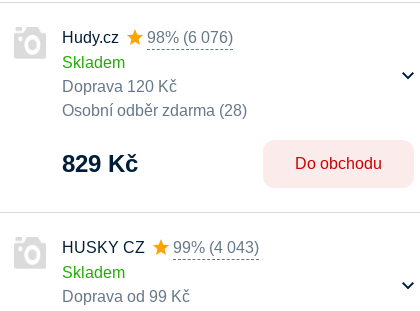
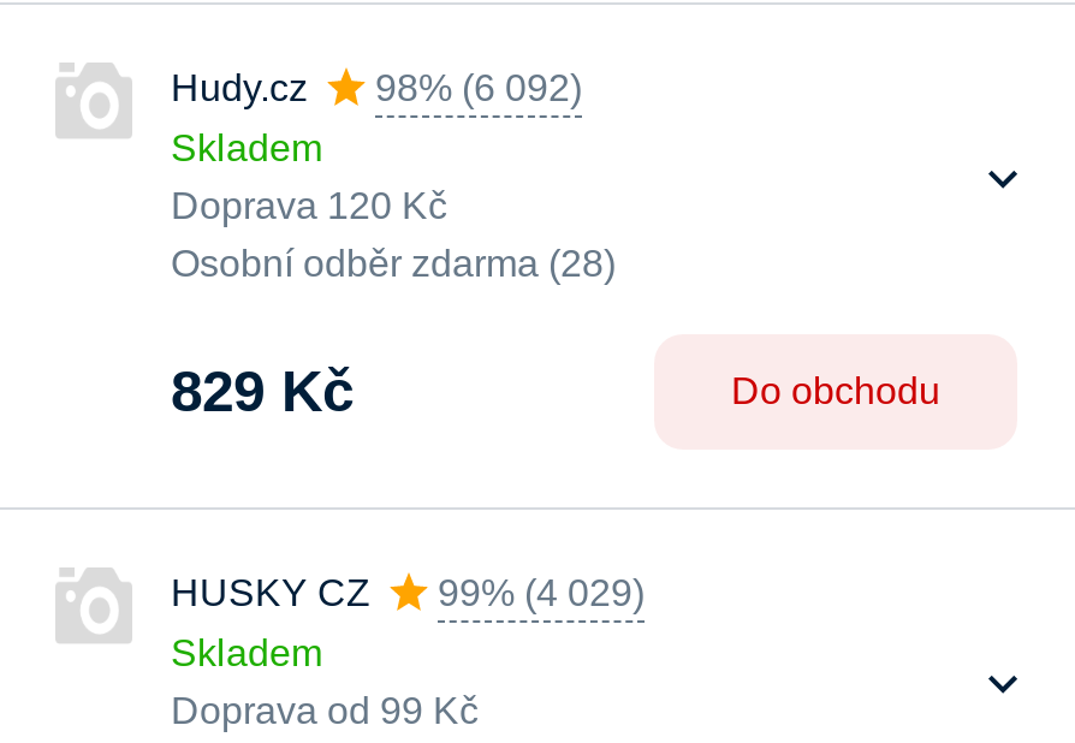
[62,29,233,46] Hudy.cz 98% (6 076) -> [171,67,582,108] Hudy.cz 98% (6 092)
[62,239,259,256] HUSKY CZ 99% (4 043) -> [171,572,645,613] HUSKY CZ 99% (4 029)

